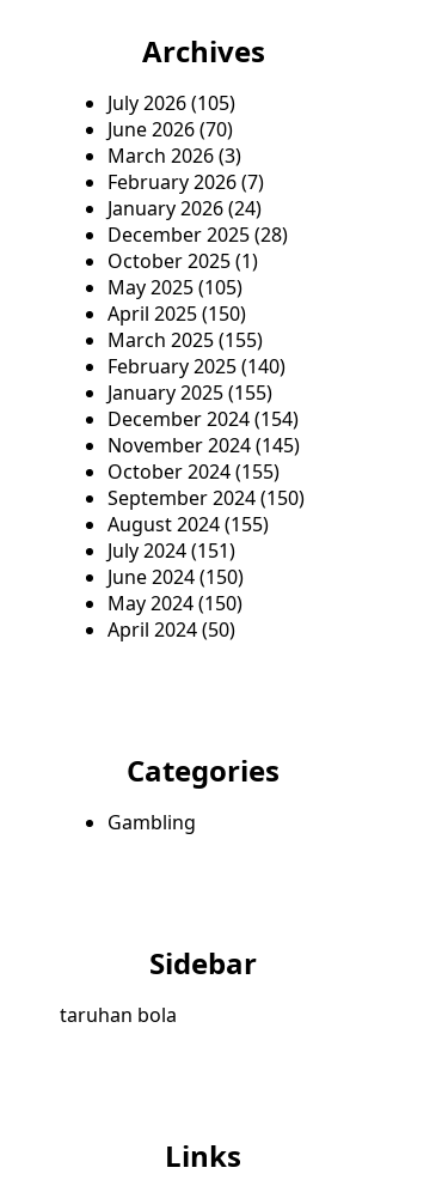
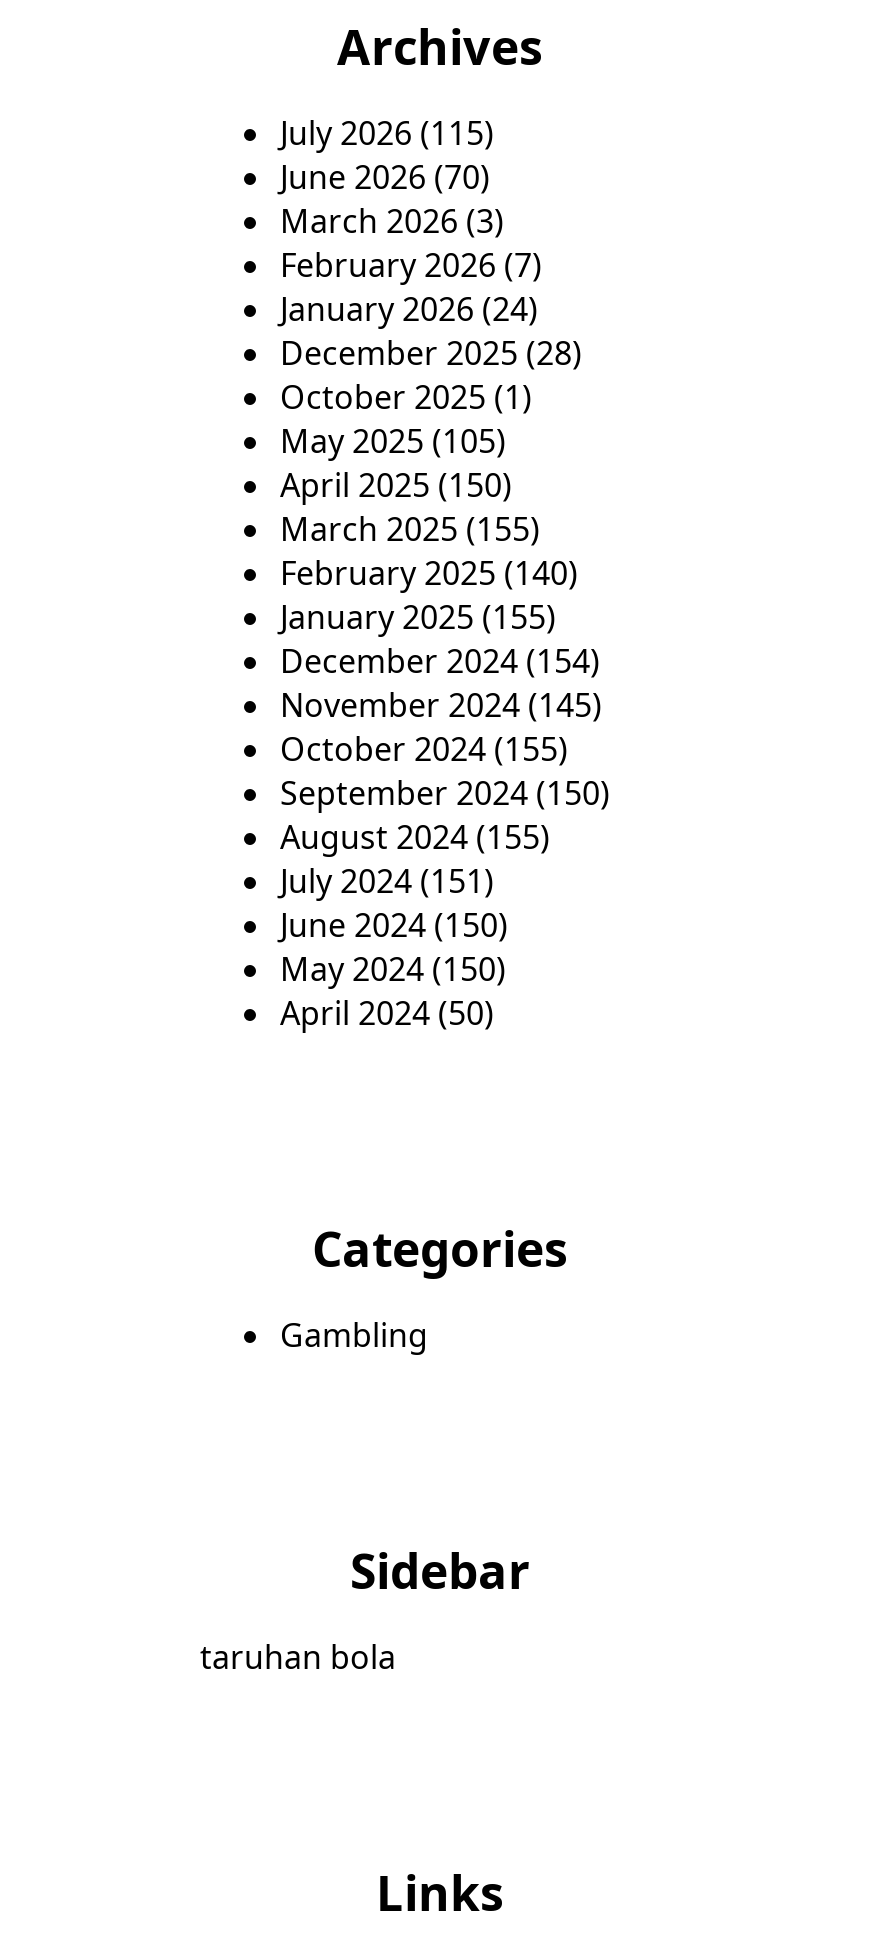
[108,90,235,116] July 2026 (105) -> [280,111,494,155] July 2026 (115)

